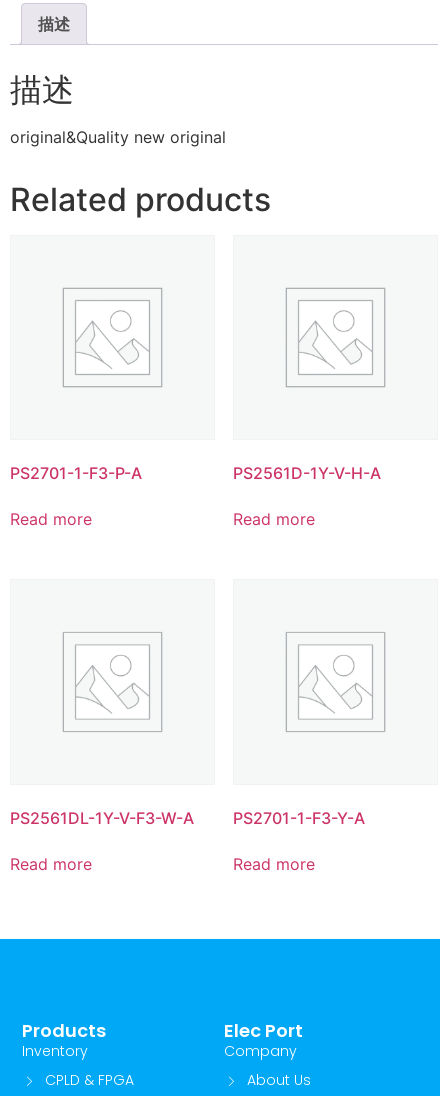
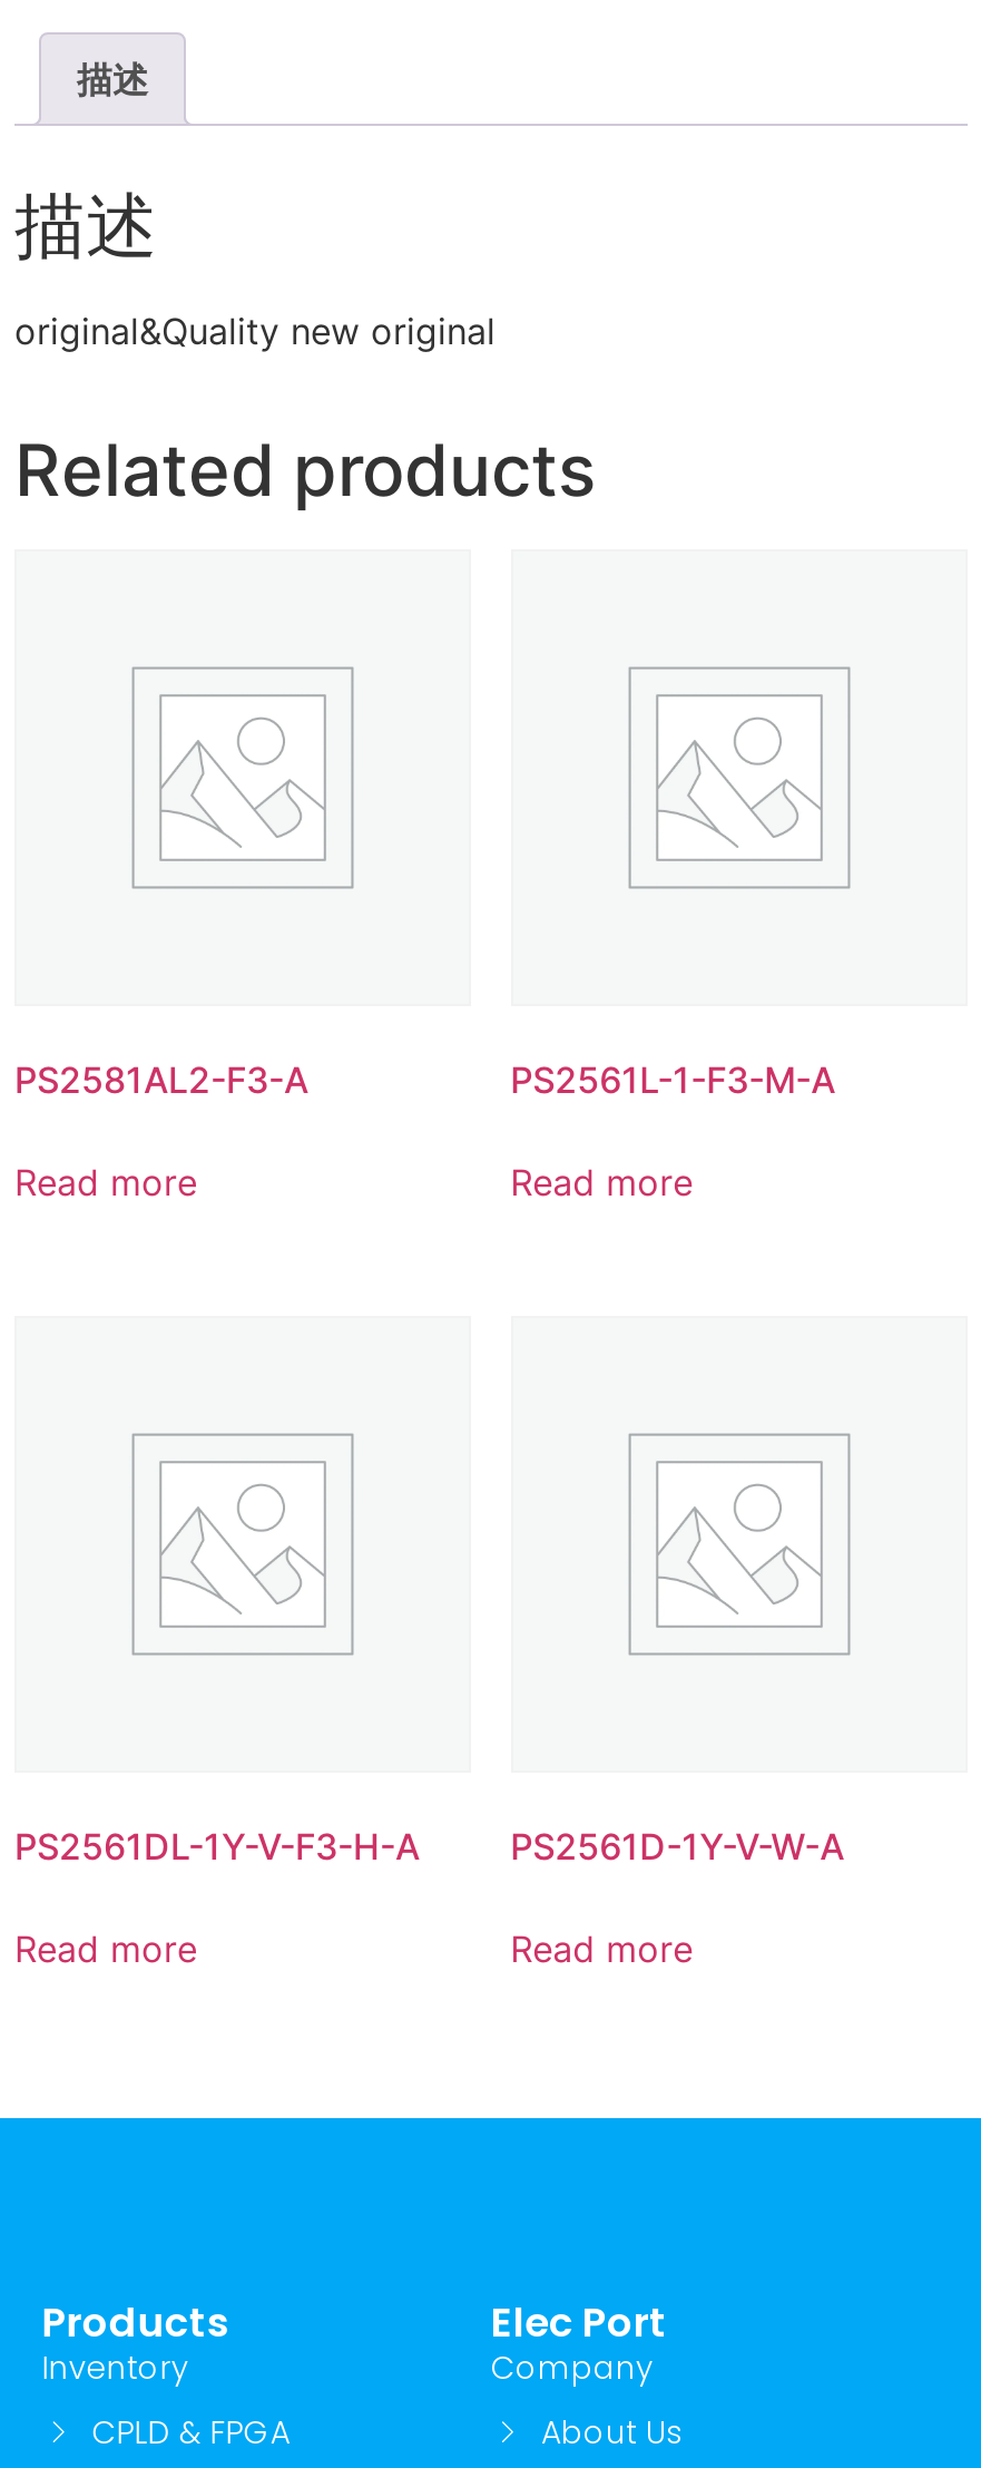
[10,463,142,483] PS2701-1-F3-P-A -> [14,1058,308,1103] PS2581AL2-F3-A
[233,463,381,483] PS2561D-1Y-V-H-A -> [510,1058,835,1103] PS2561L-1-F3-M-A
[10,808,194,828] PS2561DL-1Y-V-F3-W-A -> [14,1825,420,1870] PS2561DL-1Y-V-F3-H-A
[233,808,365,828] PS2701-1-F3-Y-A -> [510,1825,844,1870] PS2561D-1Y-V-W-A

